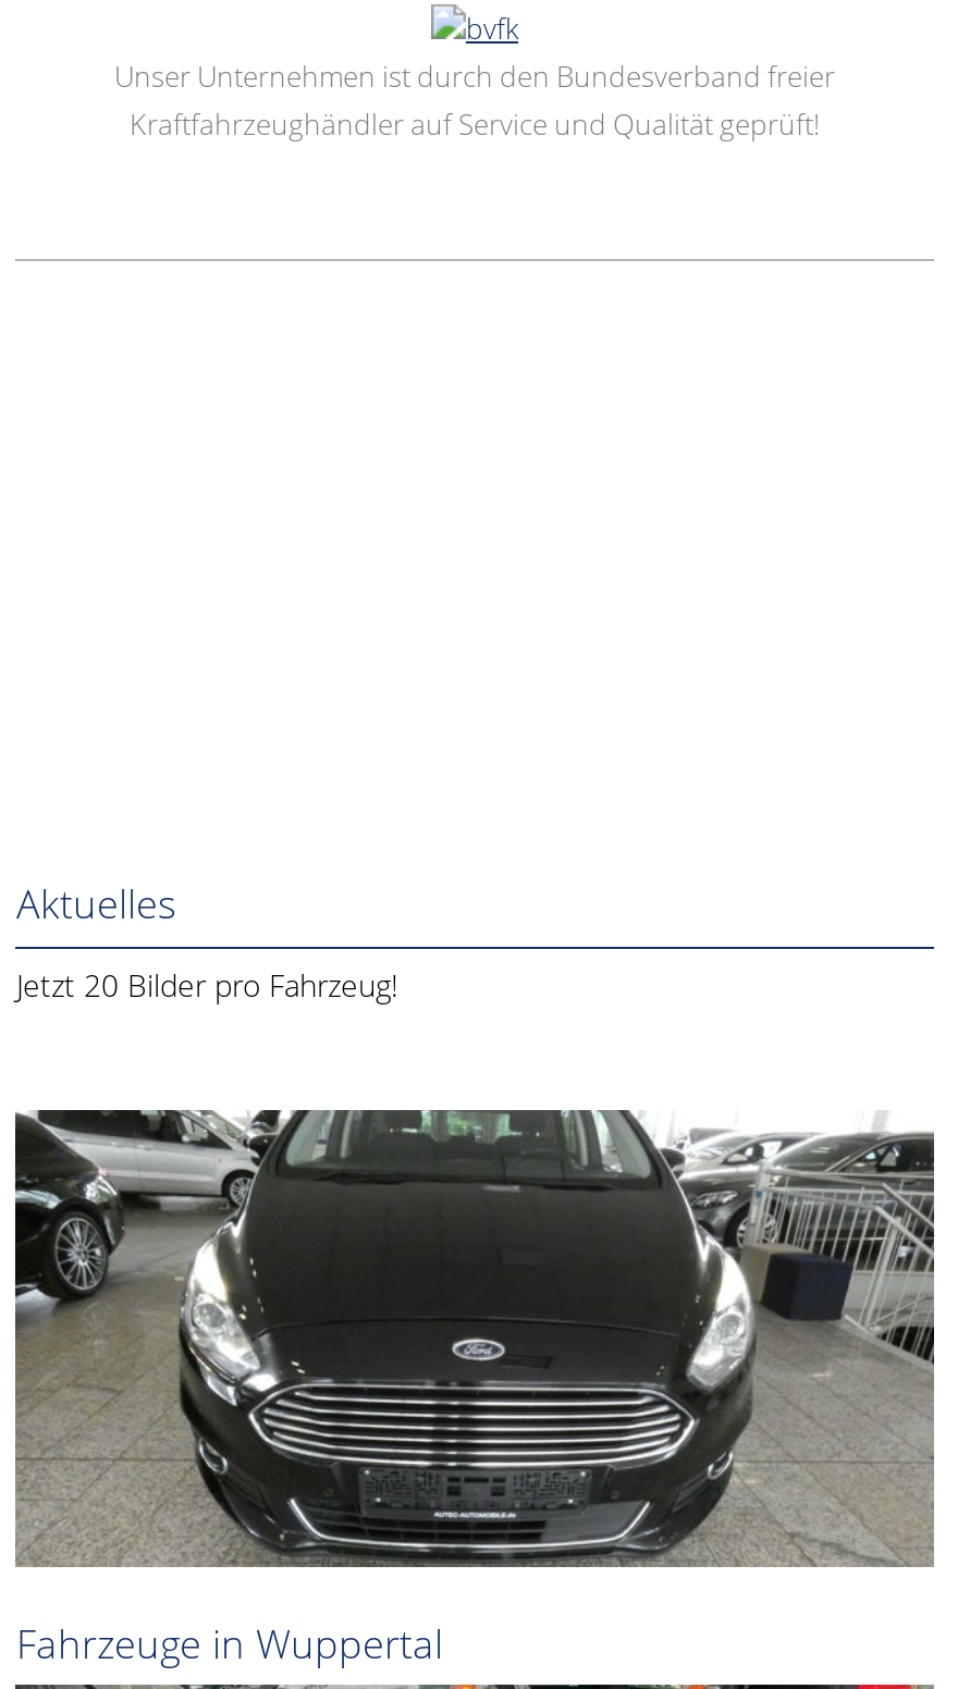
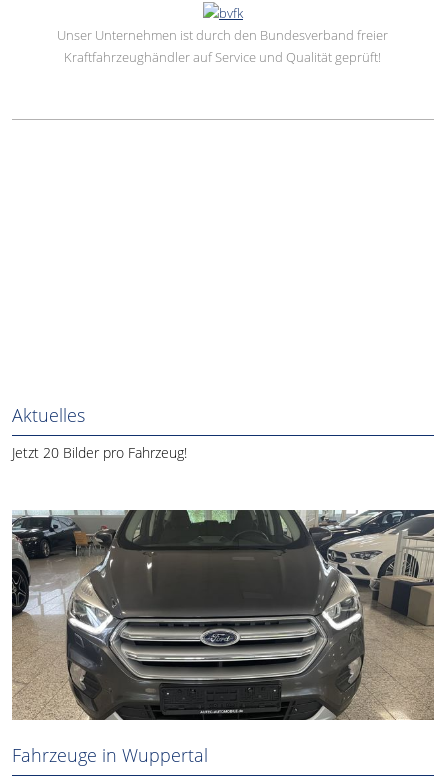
[15,1108,936,1569] [image] -> [11,509,435,721] [image]

